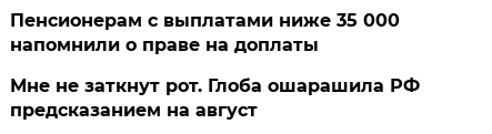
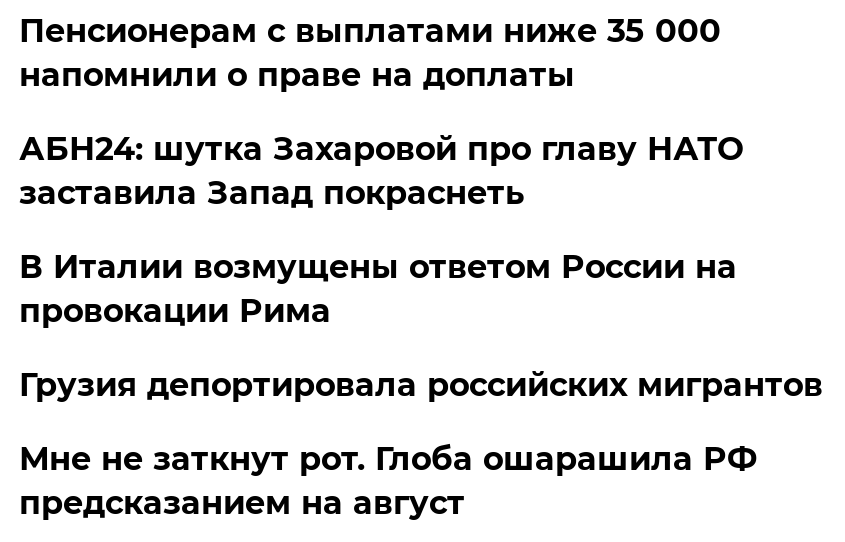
none -> [19,130,823,404] АБН24: шутка Захаровой про главу НАТО | заставила Запад покраснеть | В Италии возмущены ответом России на | провокации Рима | Грузия депортировала российских мигрантов

